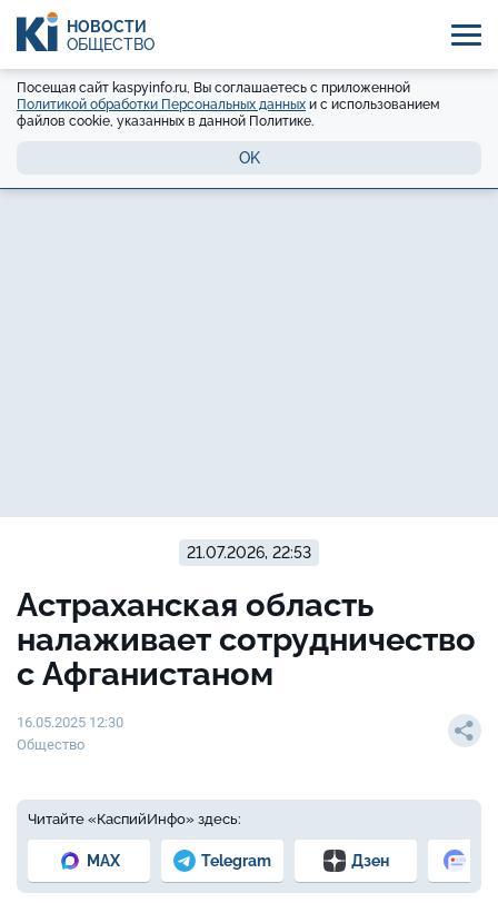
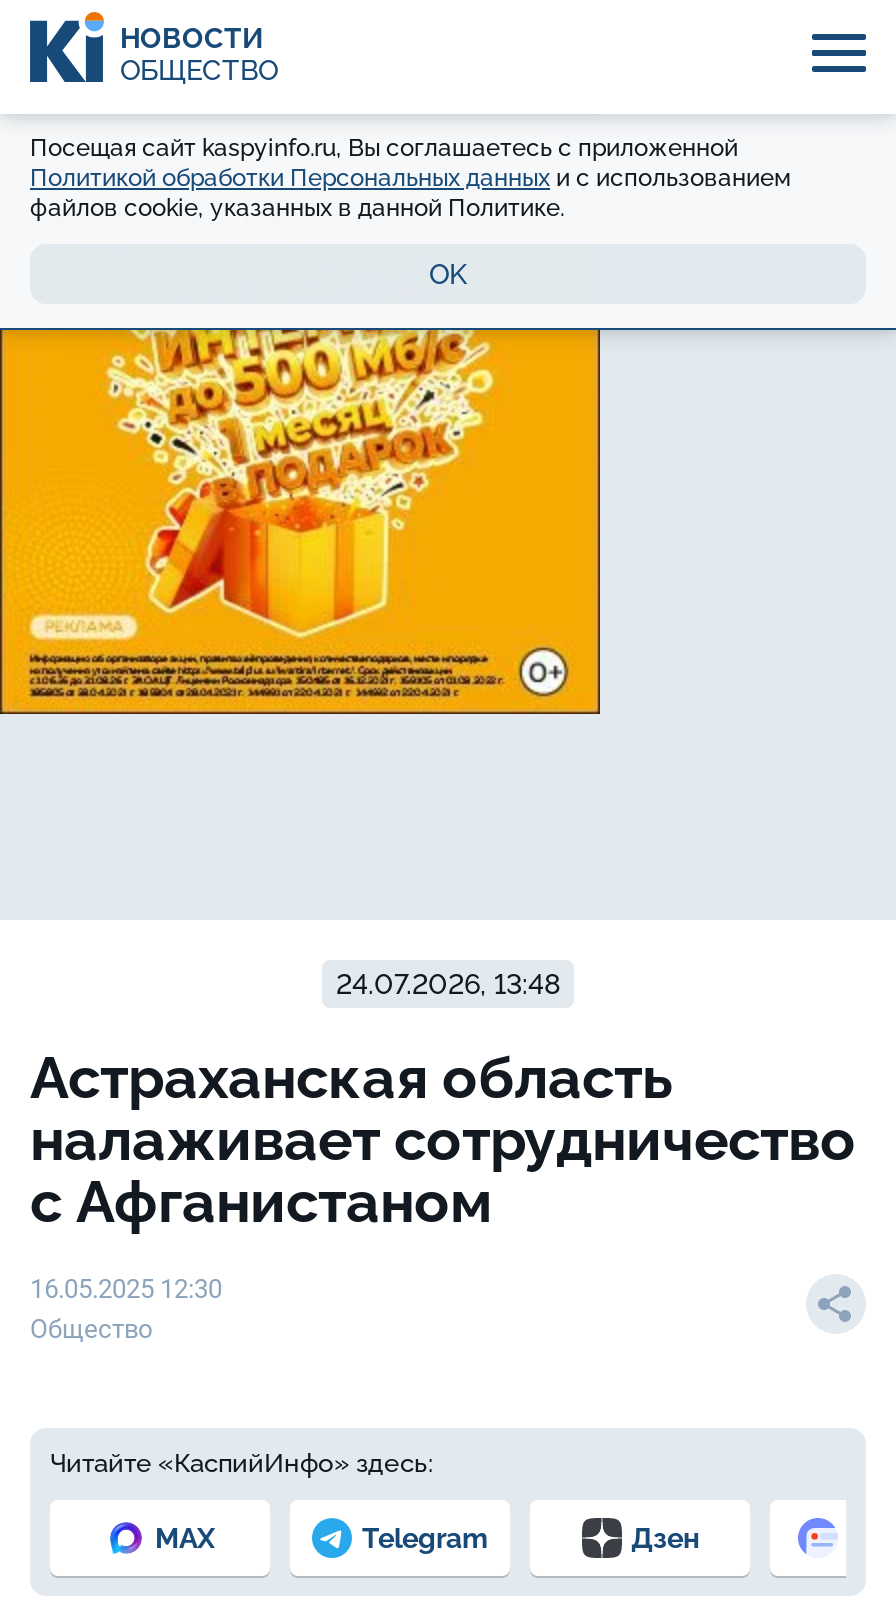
none -> [6,328,602,716] [image]
[187,544,311,562] 21.07.2026, 22:53 -> [336,968,560,1000] 24.07.2026, 13:48

